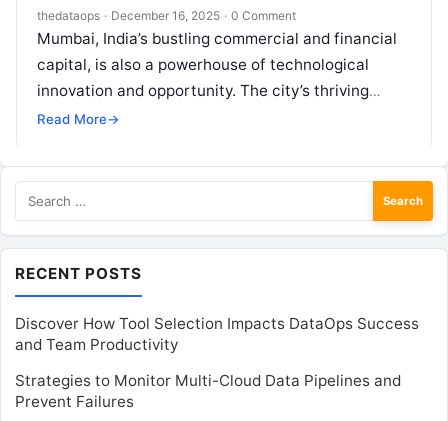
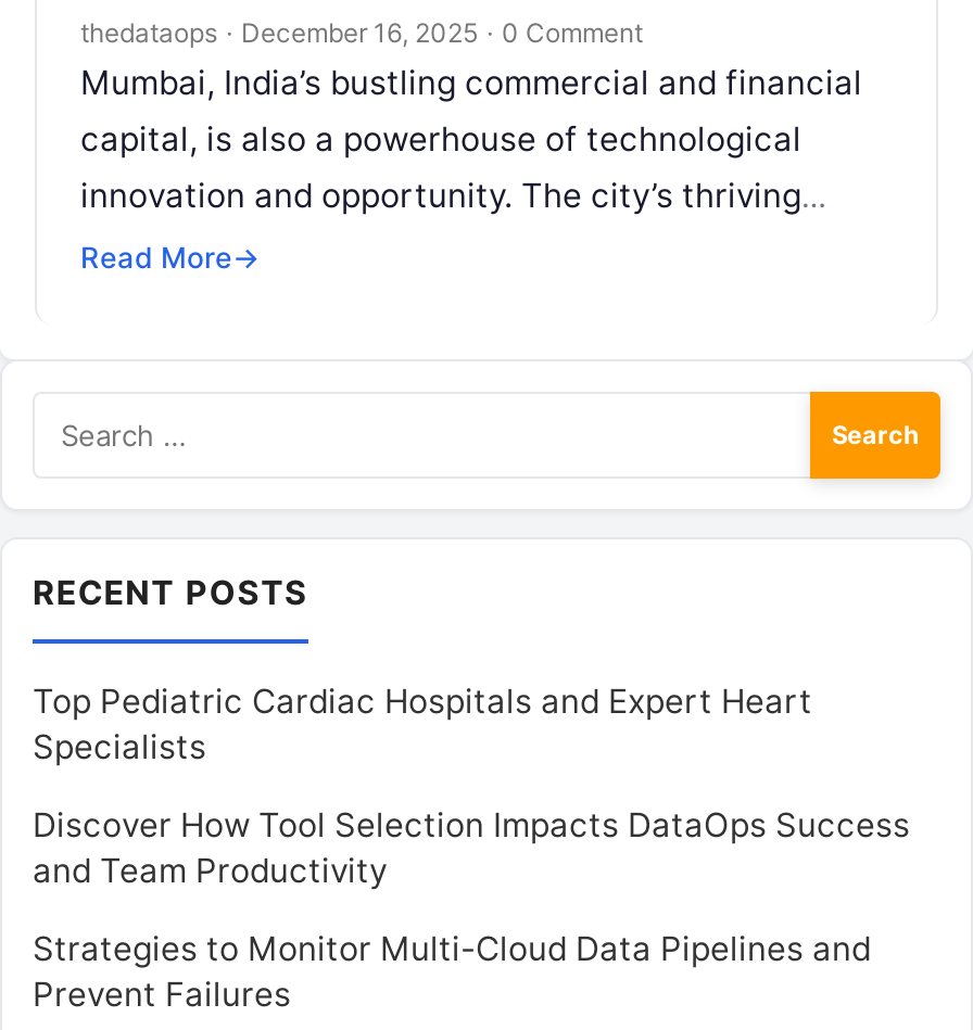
none -> [33,681,812,767] Top Pediatric Cardiac Hospitals and Expert Heart | Specialists

